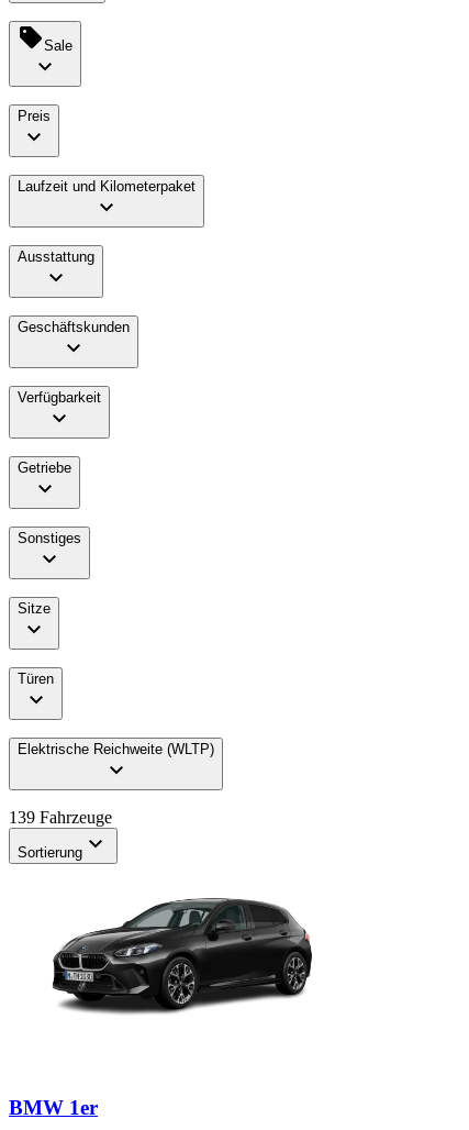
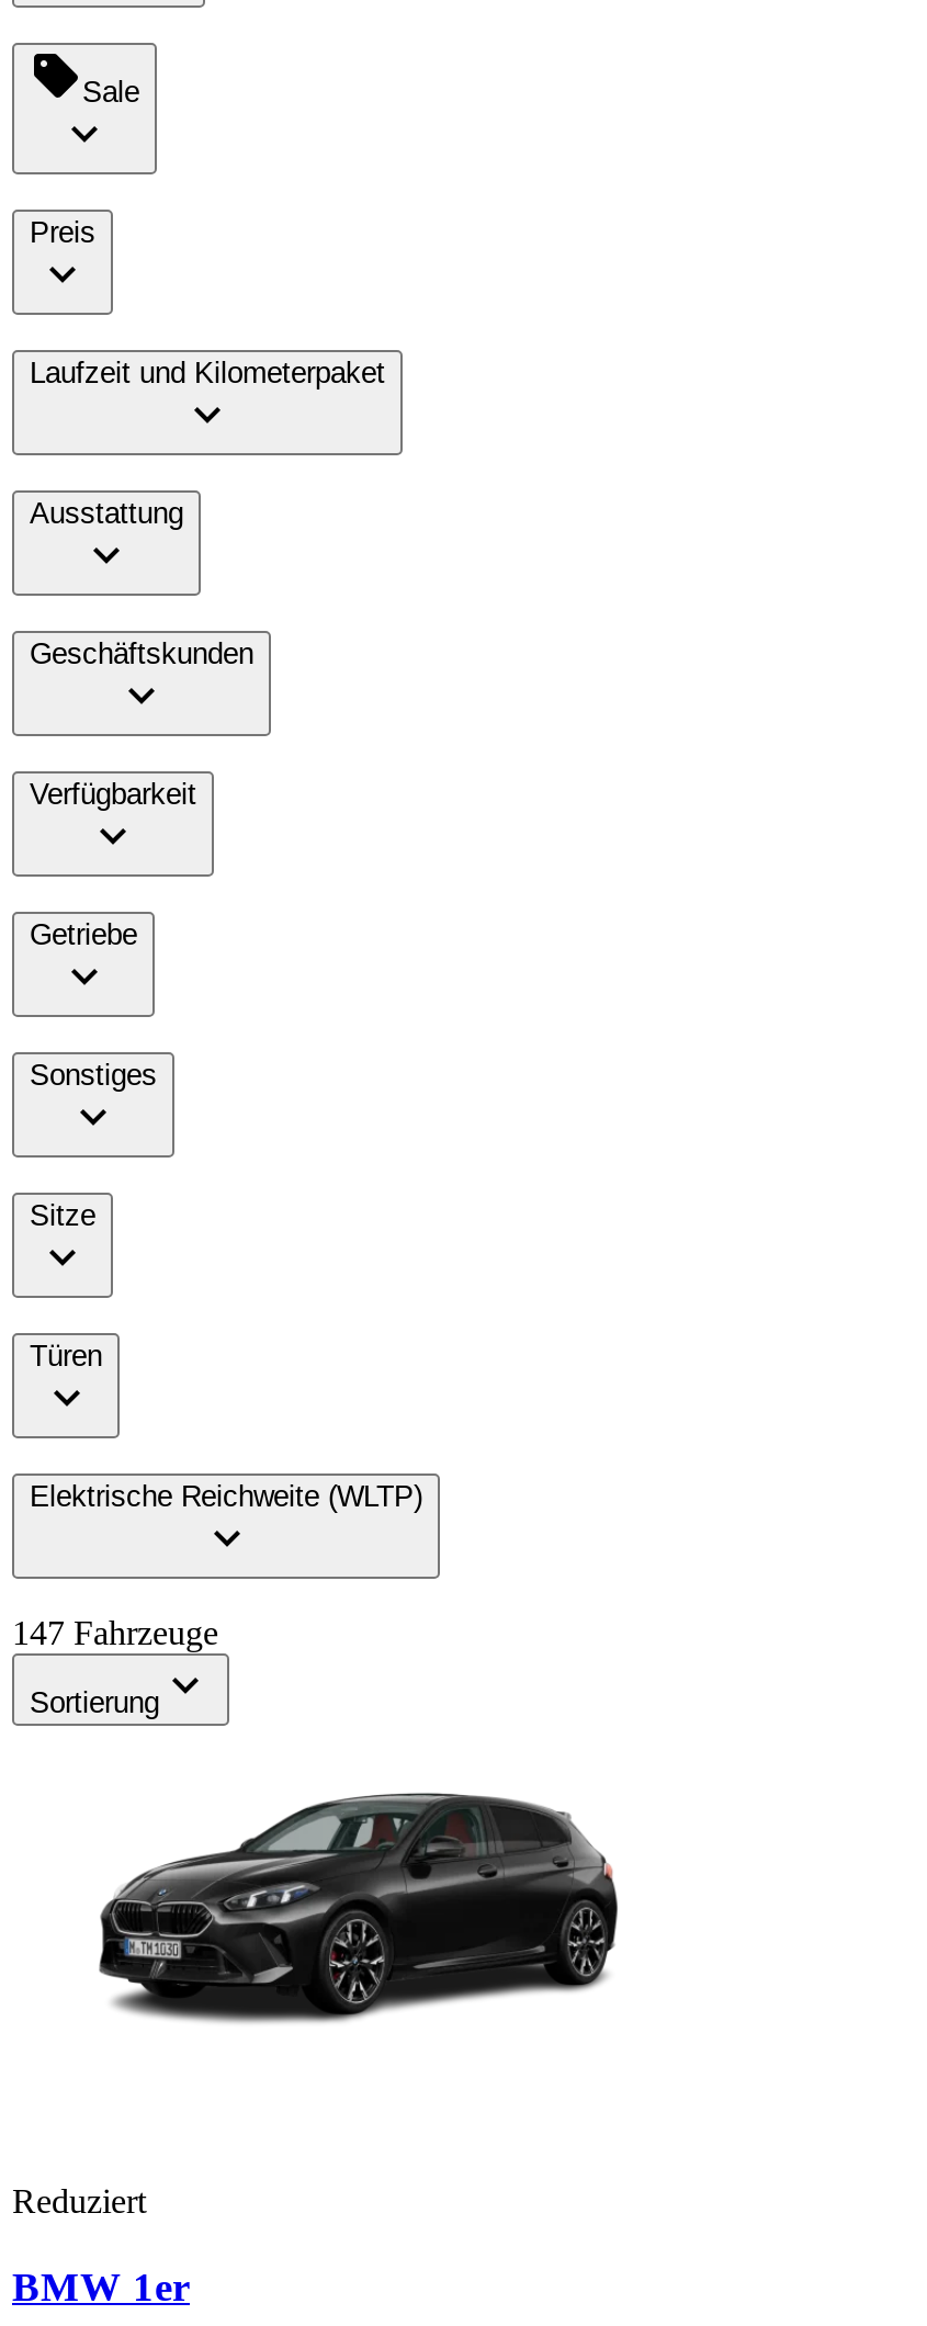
[9,808,112,827] 139 Fahrzeuge -> [12,1613,218,1650] 147 Fahrzeuge
none -> [12,2181,146,2219] Reduziert

